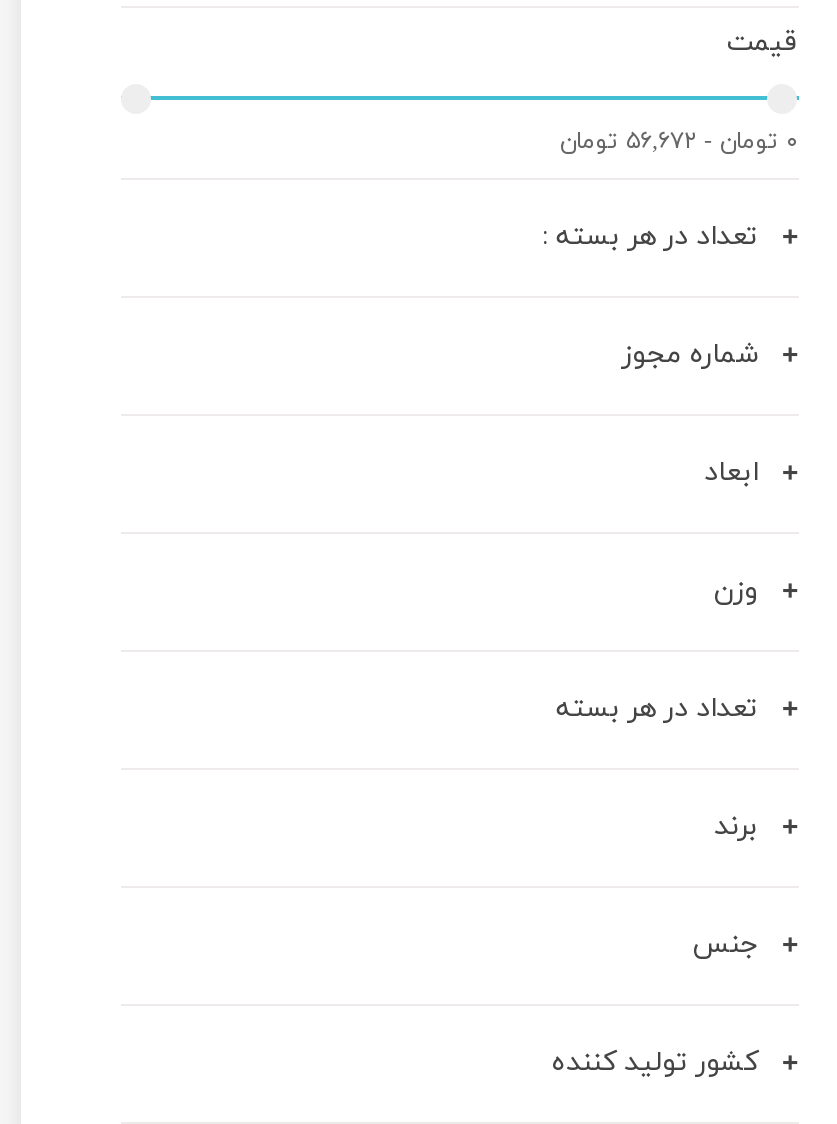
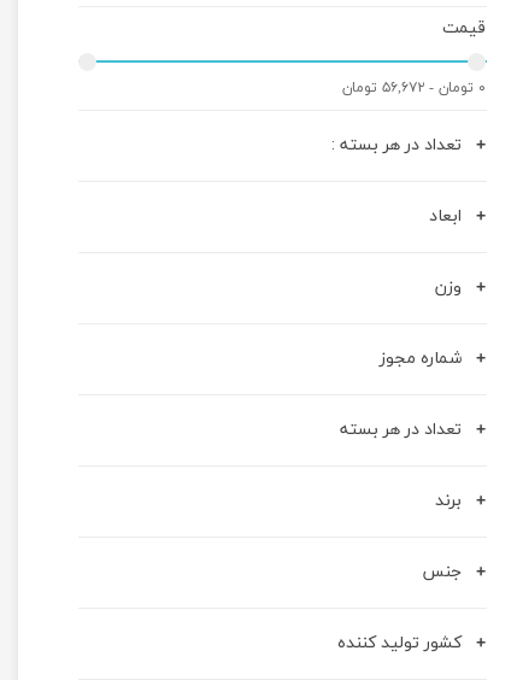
moved [622,328,758,378] -> [380,342,462,373]: شماره مجوز
moved [704,446,758,614] -> [430,200,462,301]: ابعاد | وزن

